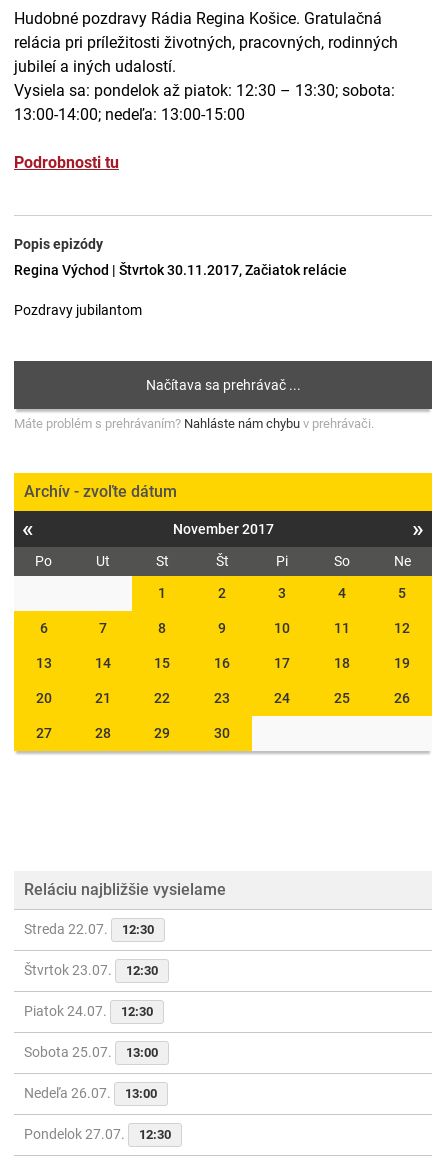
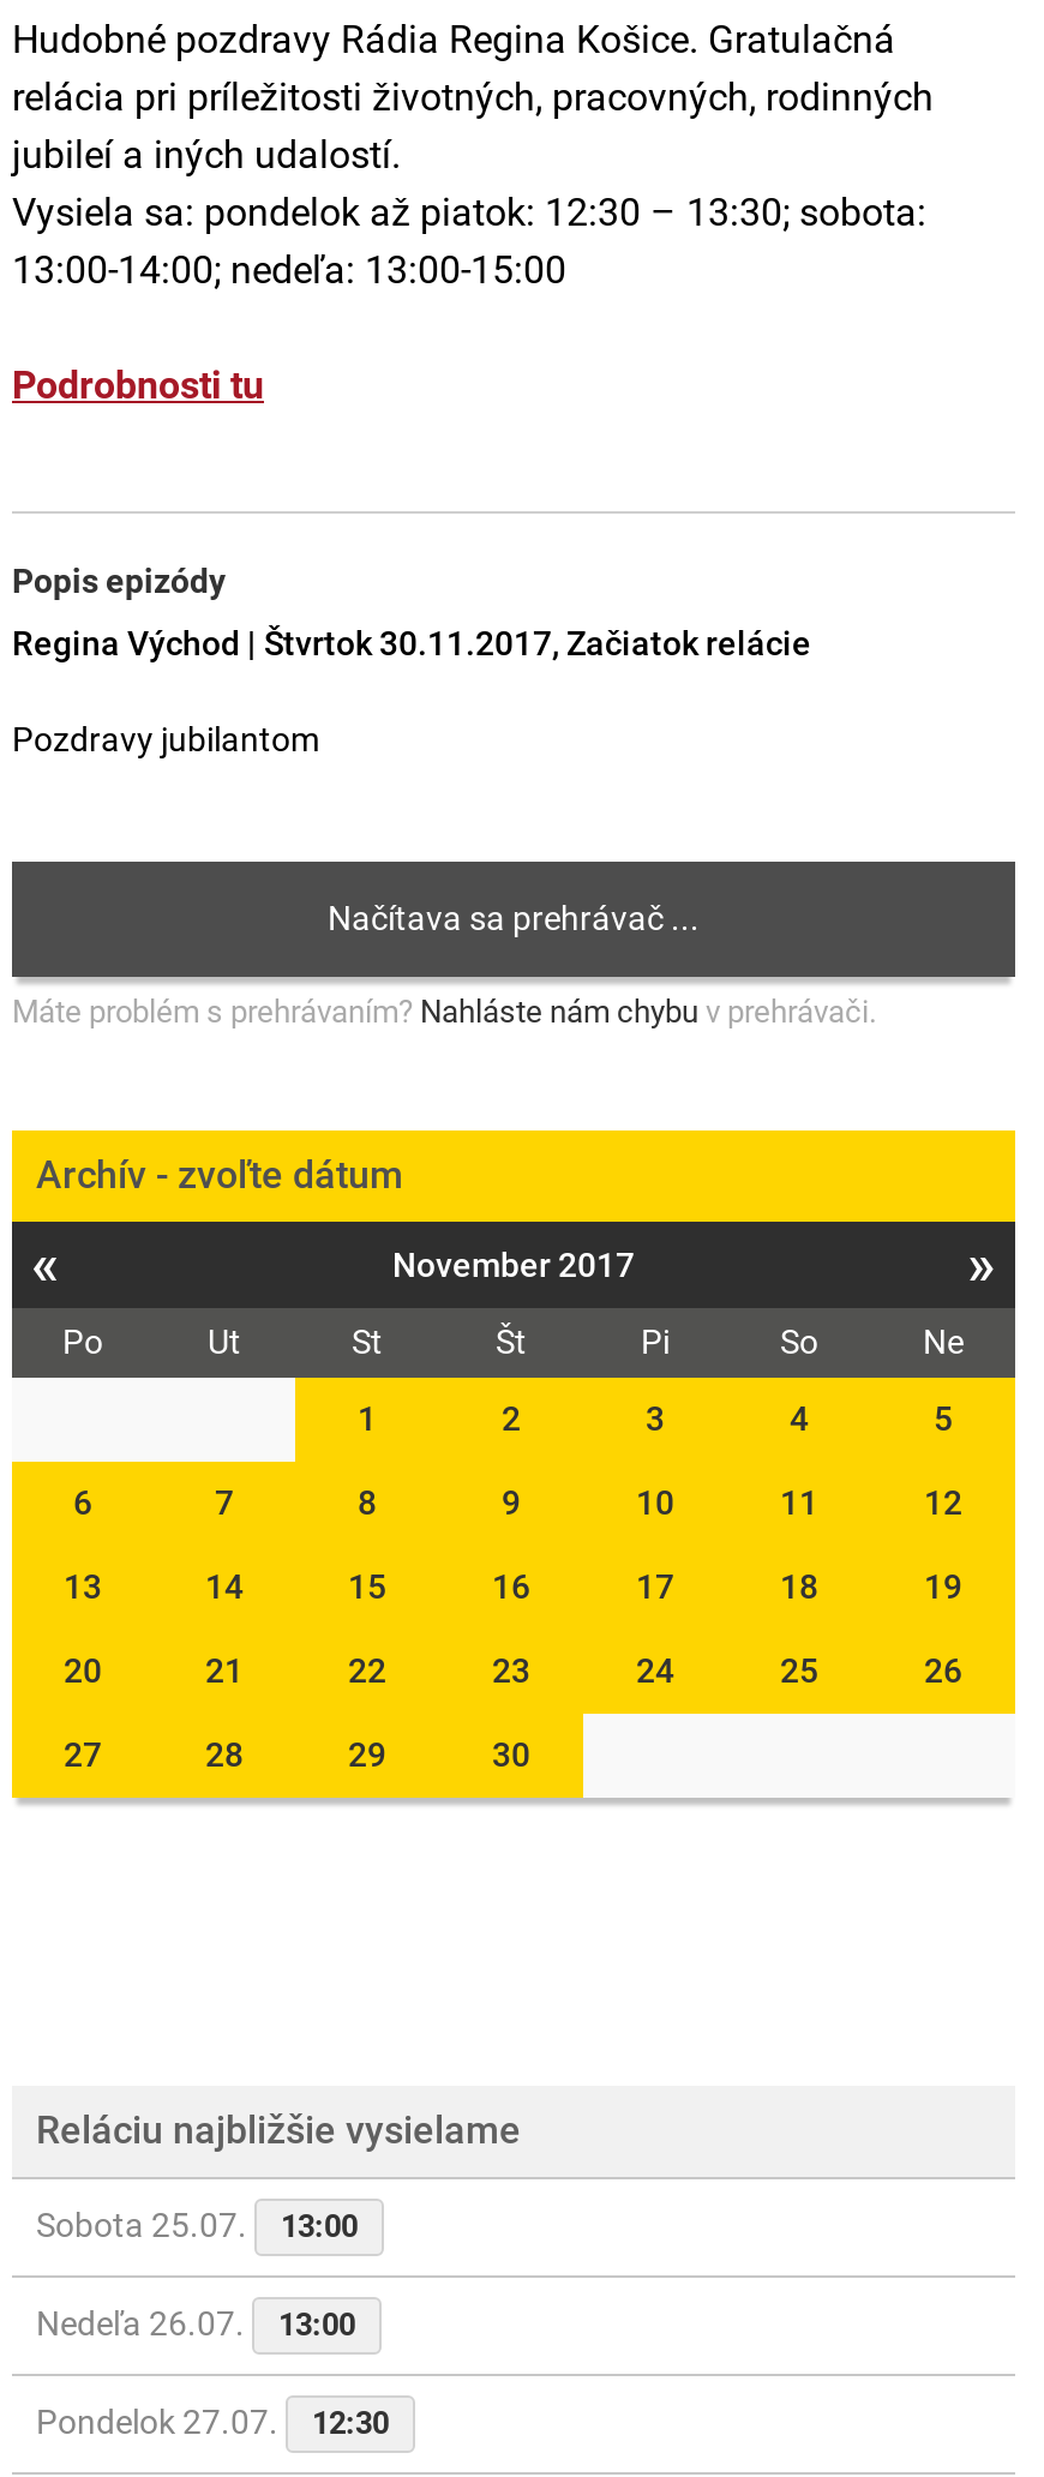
[24,921,158,1019] Streda 22.07. | 12:30 | Štvrtok 23.07. | 12:30 | Piatok 24.07. | 12:30 -> none

